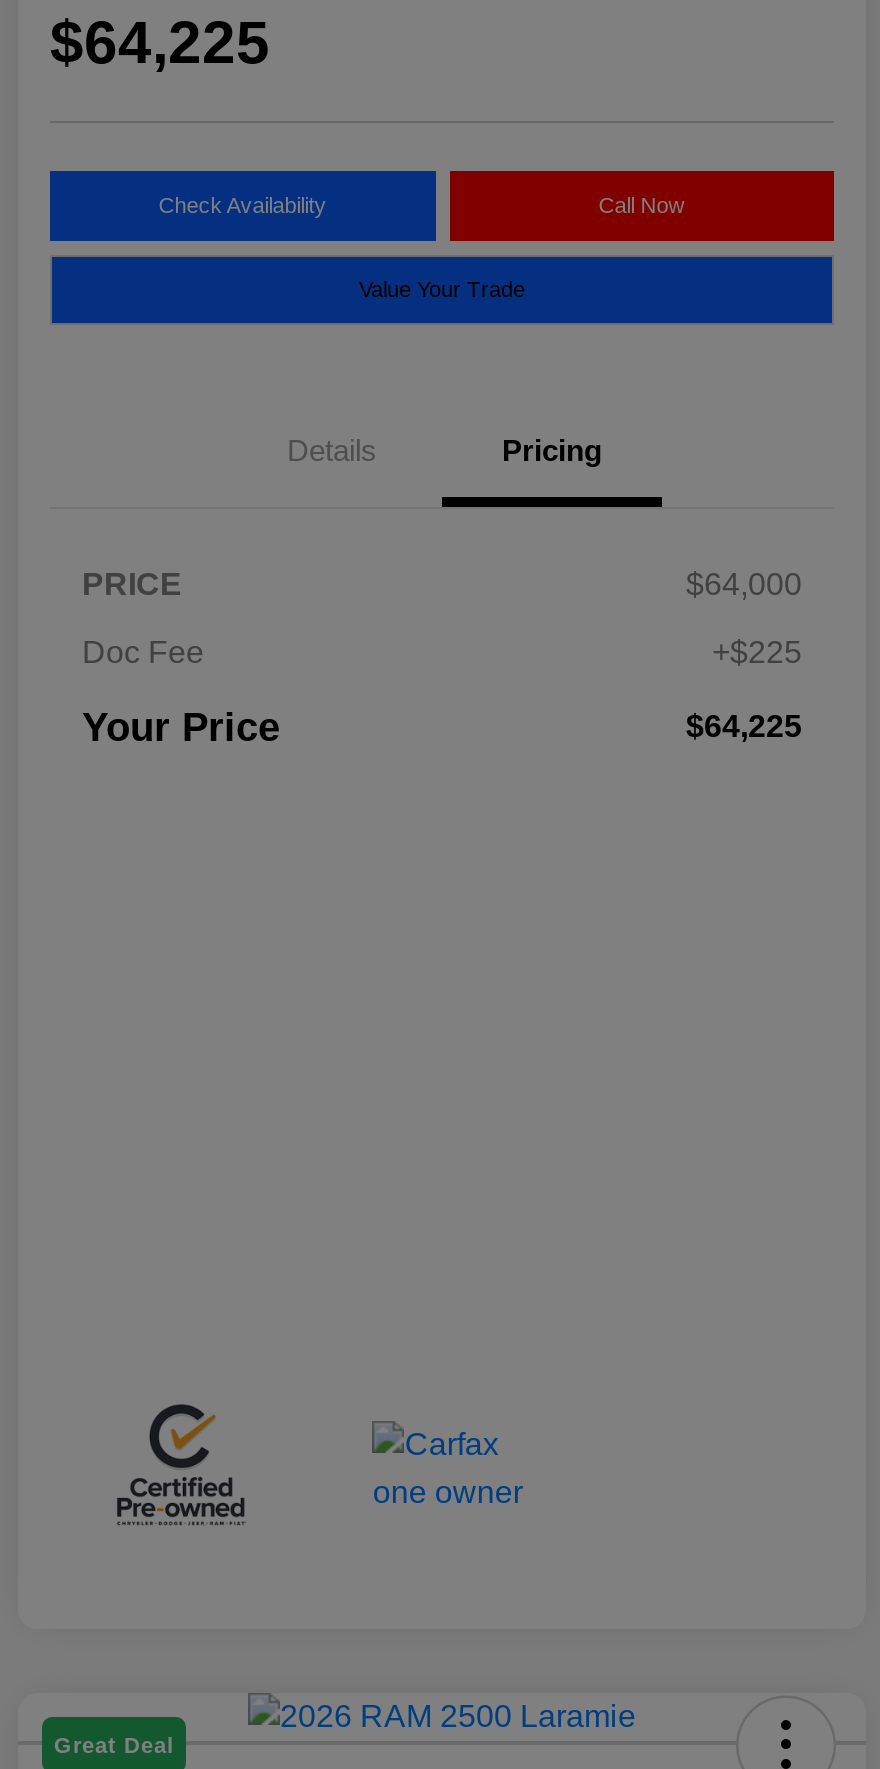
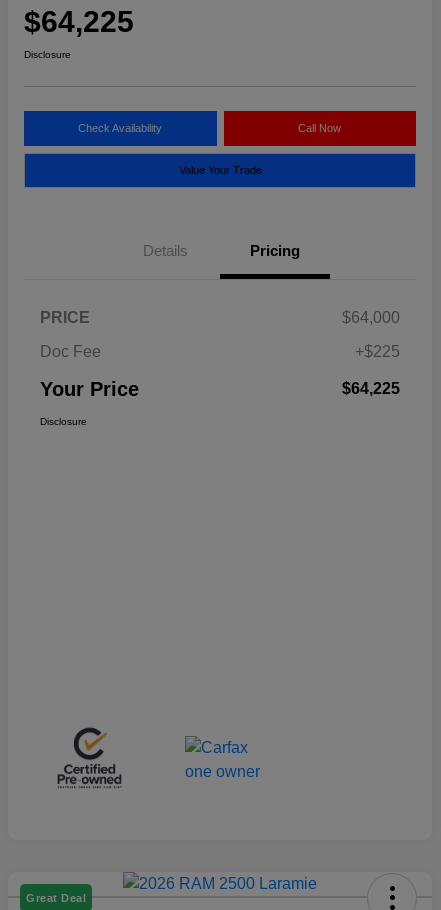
none -> [24,49,71,60] Disclosure
none -> [40,416,87,427] Disclosure

